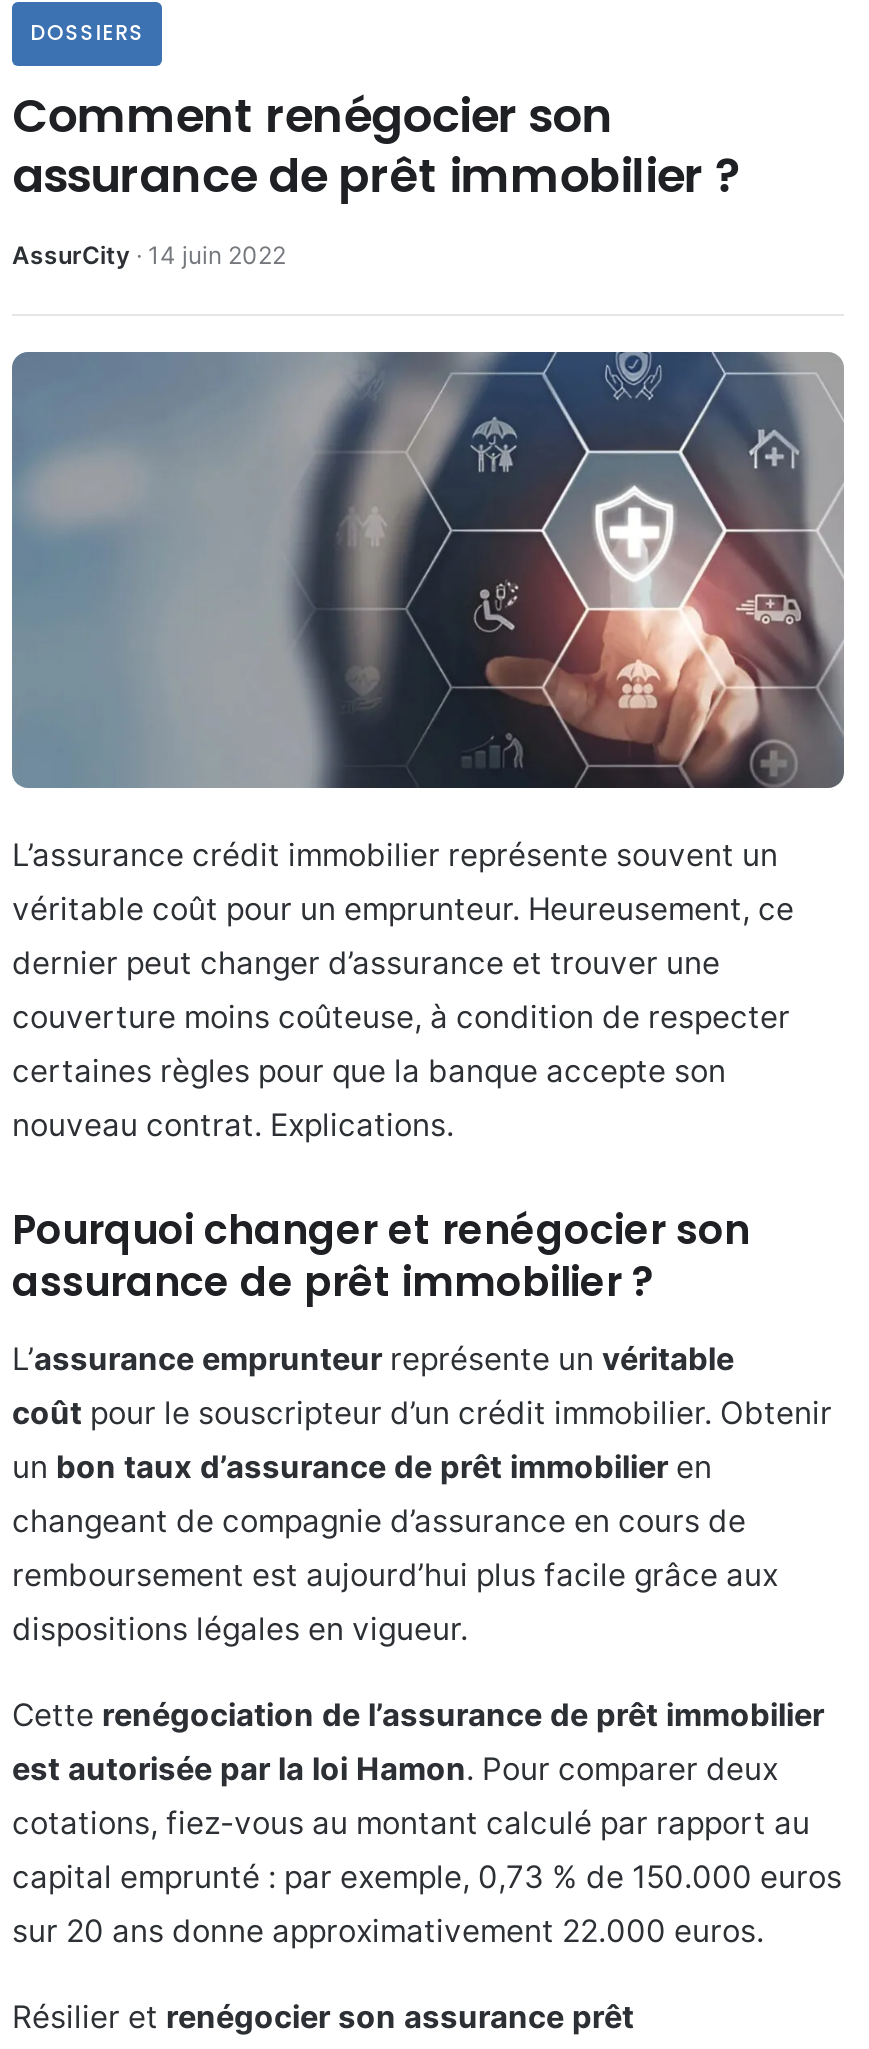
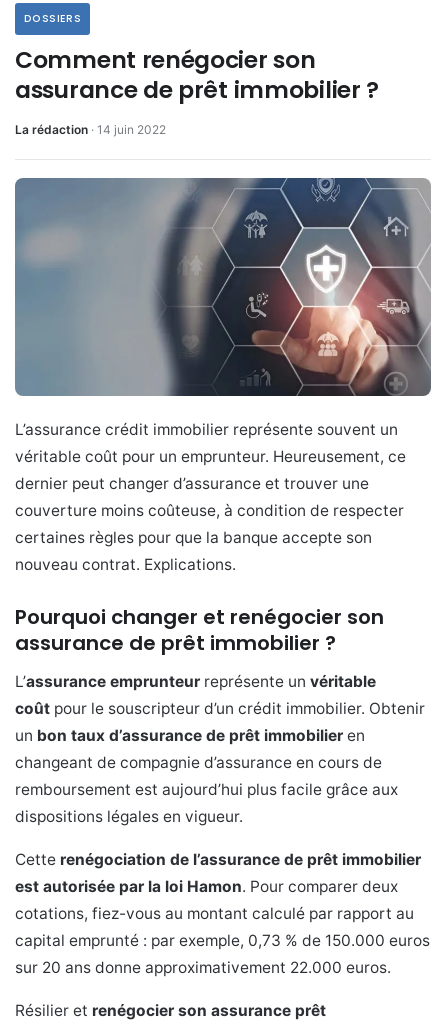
[12,240,286,270] AssurCity · 14 juin 2022 -> [15,122,166,137] La rédaction · 14 juin 2022

